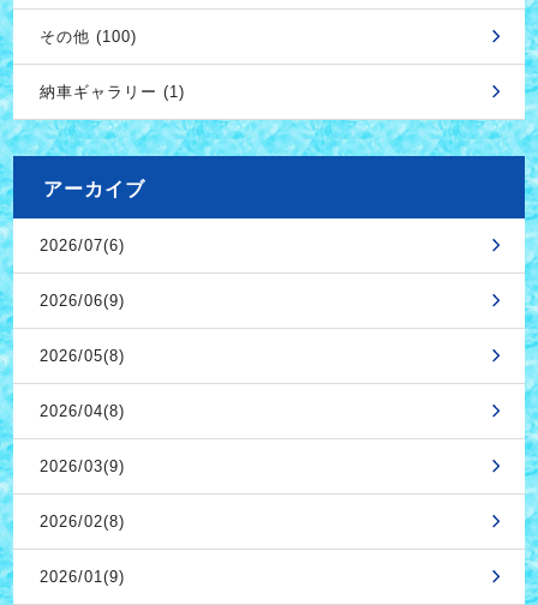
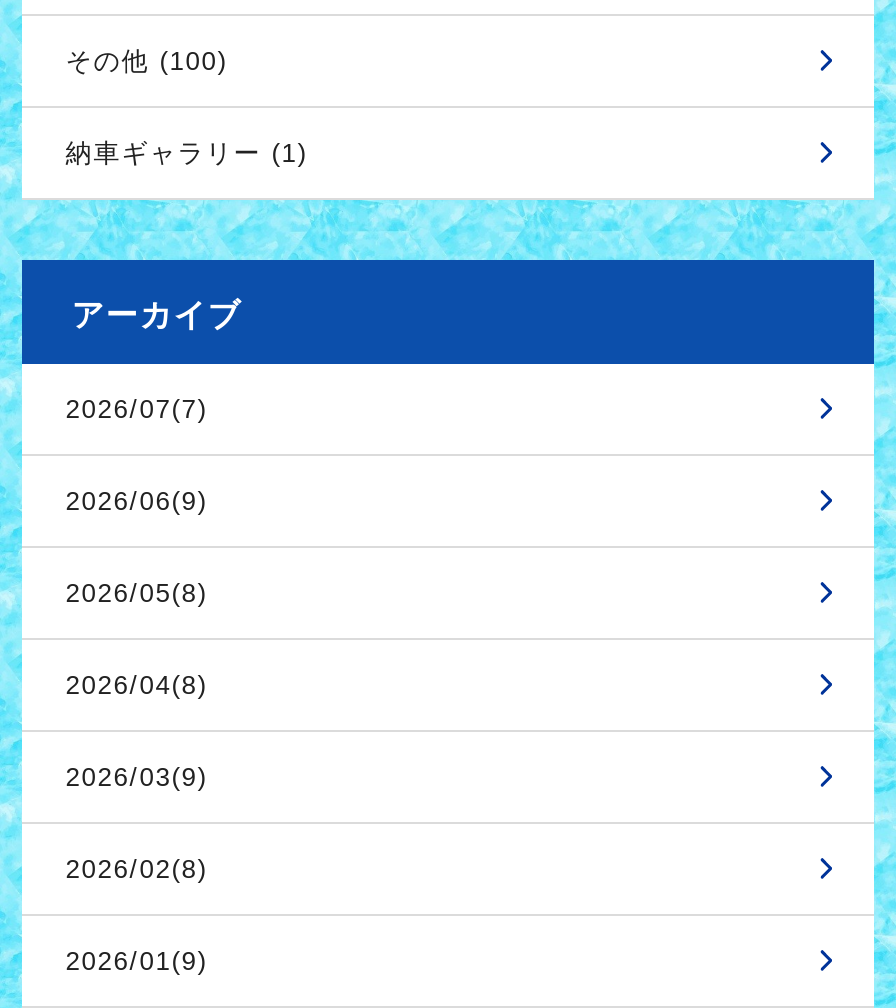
[39,236,125,254] 2026/07(6) -> [66,394,208,424] 2026/07(7)

